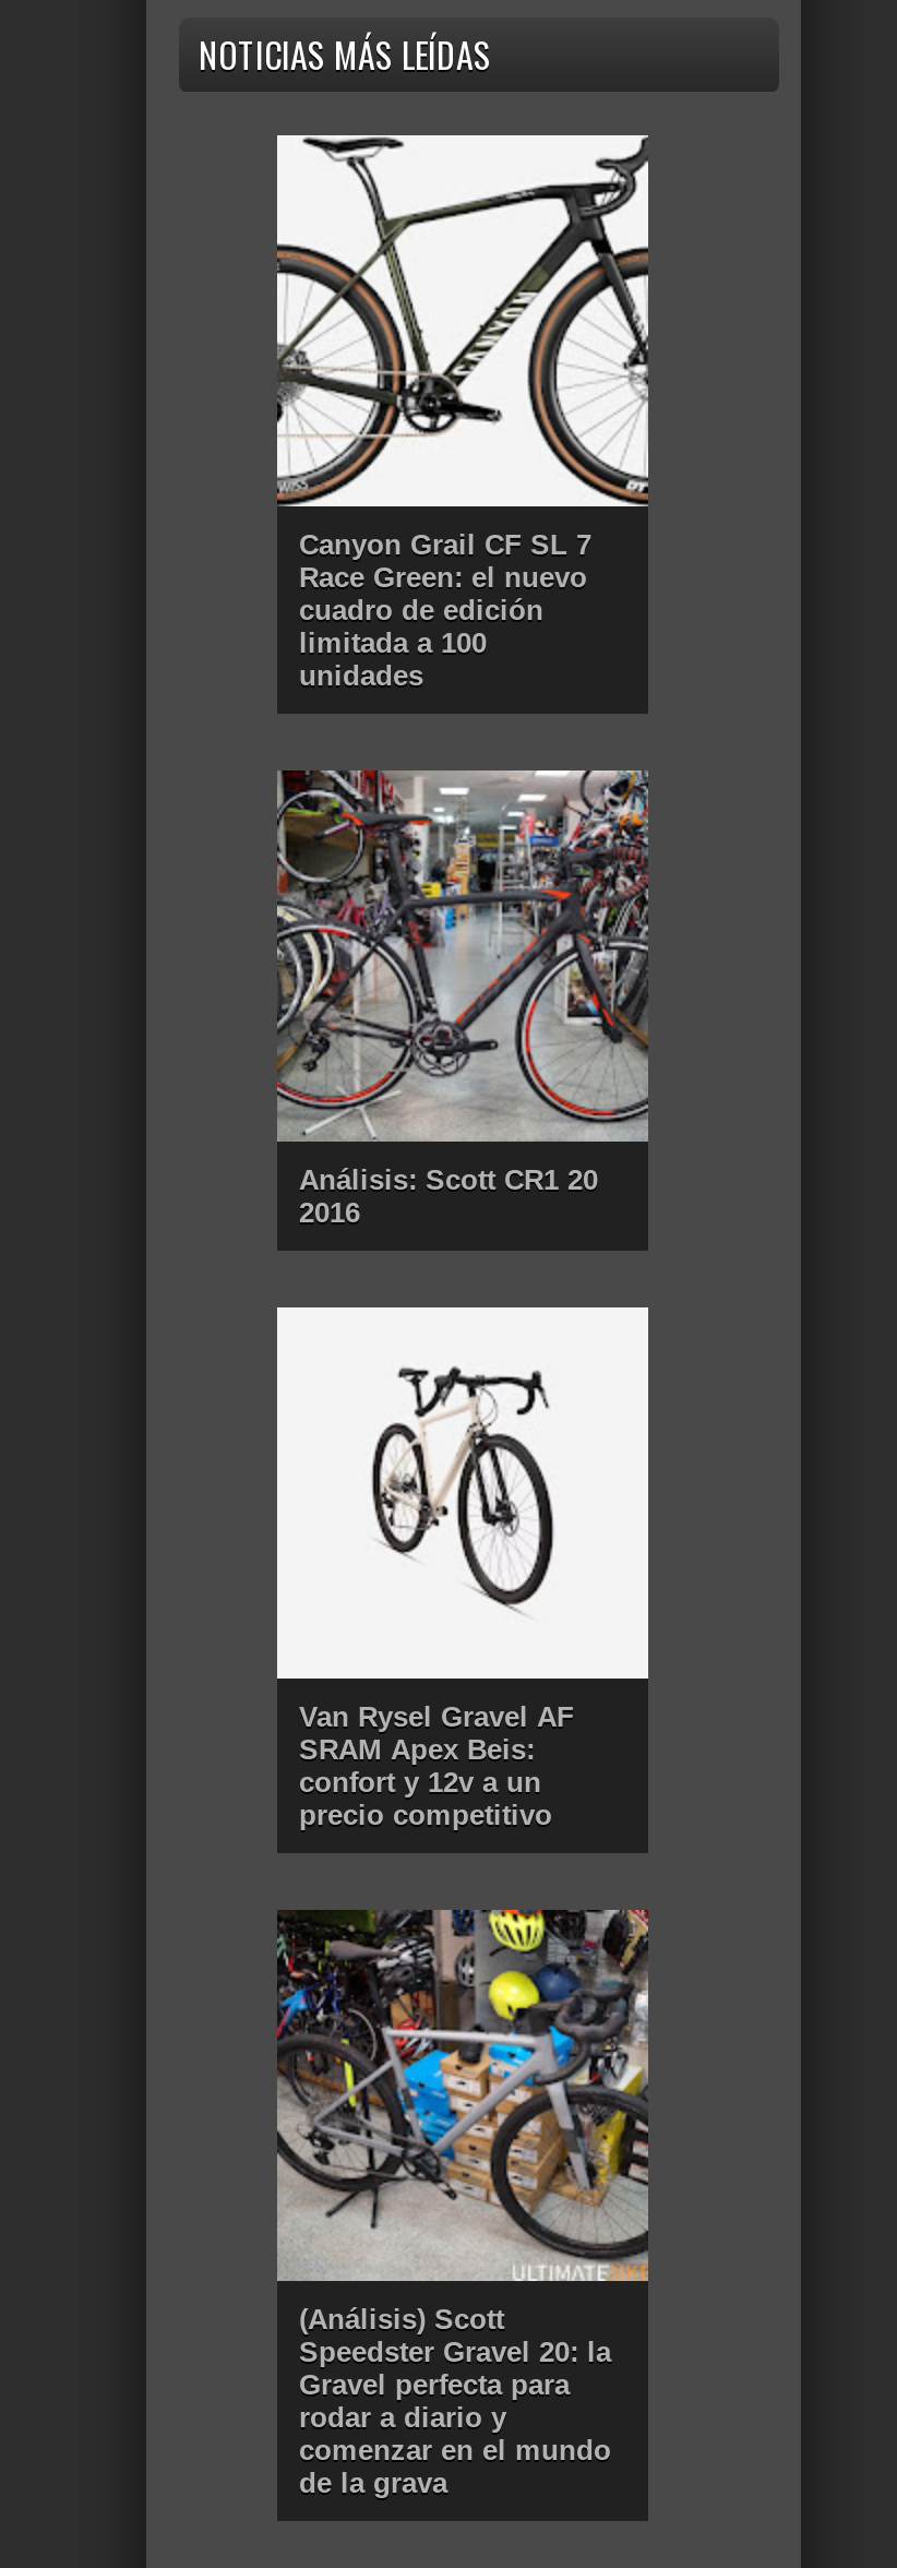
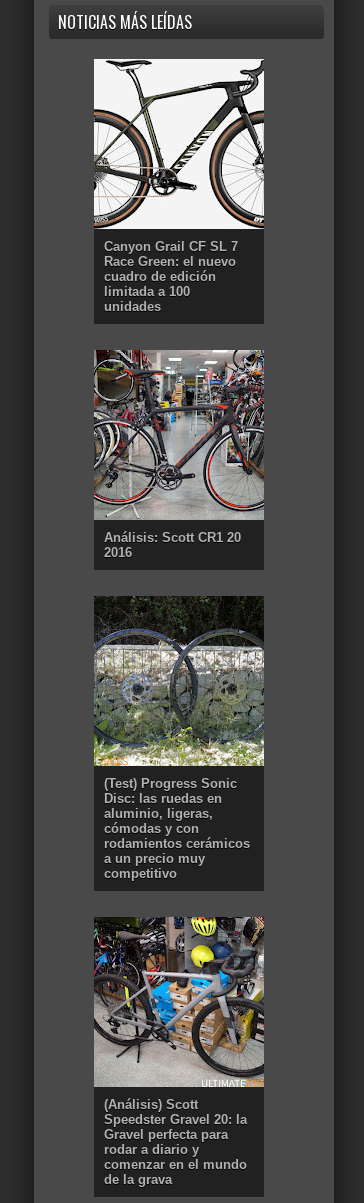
[275,1305,650,1832] [image] | Van Rysel Gravel AF | SRAM Apex Beis: | confort y 12v a un | precio competitivo -> [93,596,264,881] [image] | (Test) Progress Sonic | Disc: las ruedas en | aluminio, ligeras, | cómodas y con | rodamientos cerámicos | a un precio muy | competitivo

